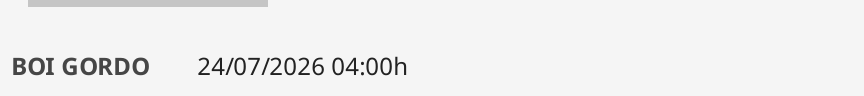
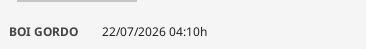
[11,48,407,82] BOI GORDO 24/07/2026 04:00h -> [9,23,207,40] BOI GORDO 22/07/2026 04:10h

